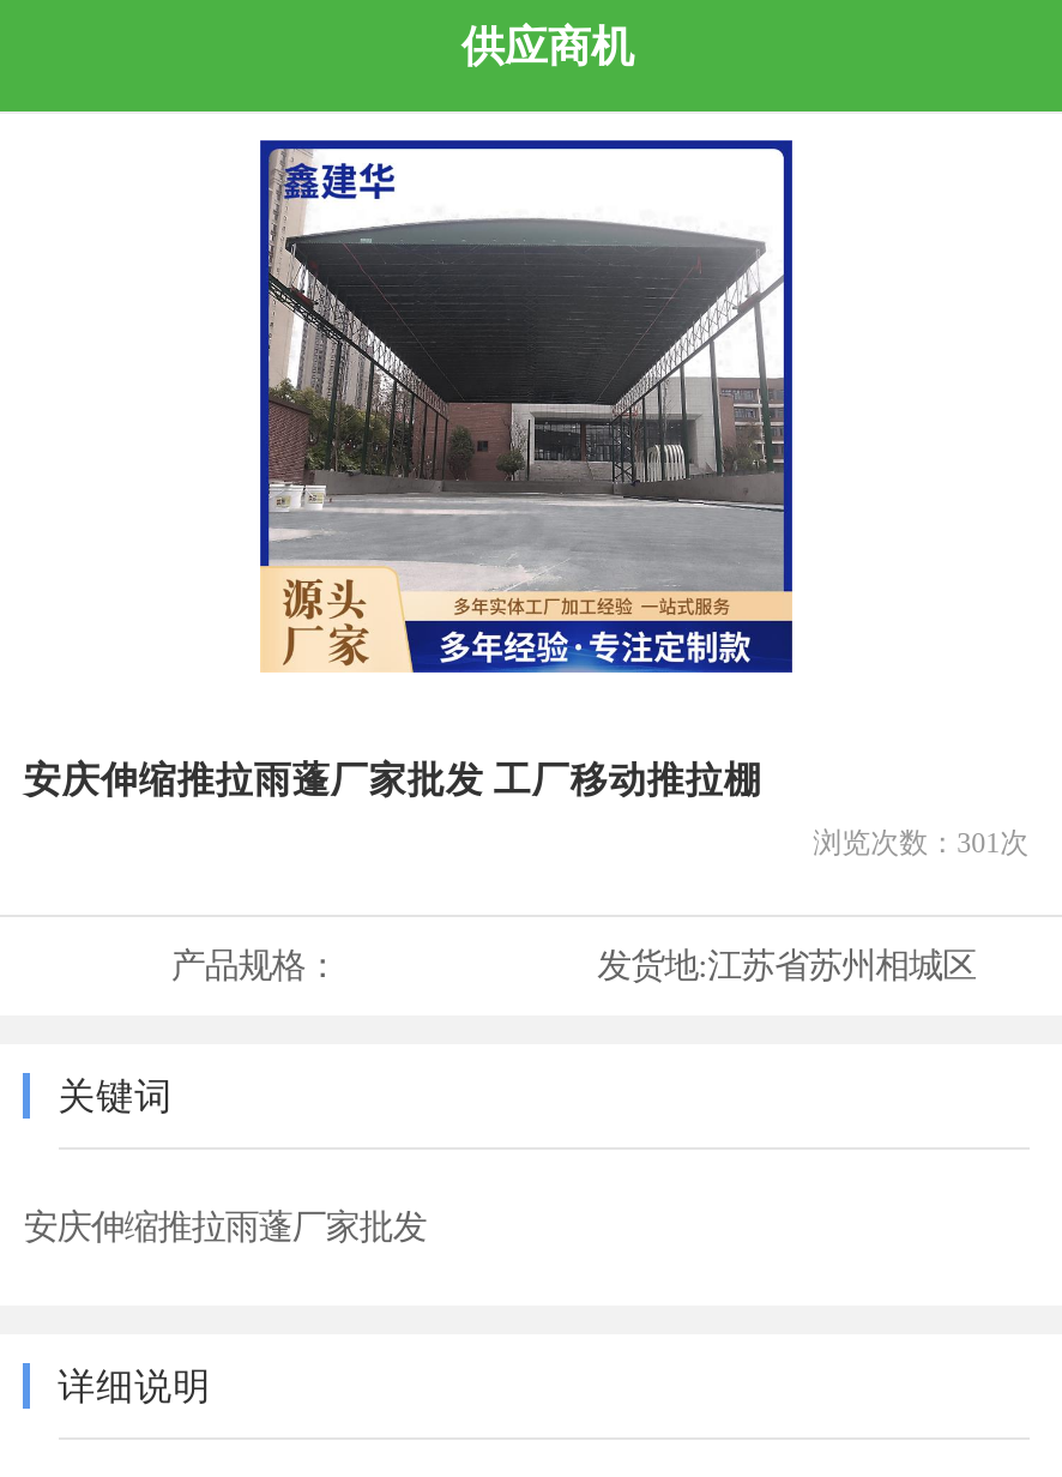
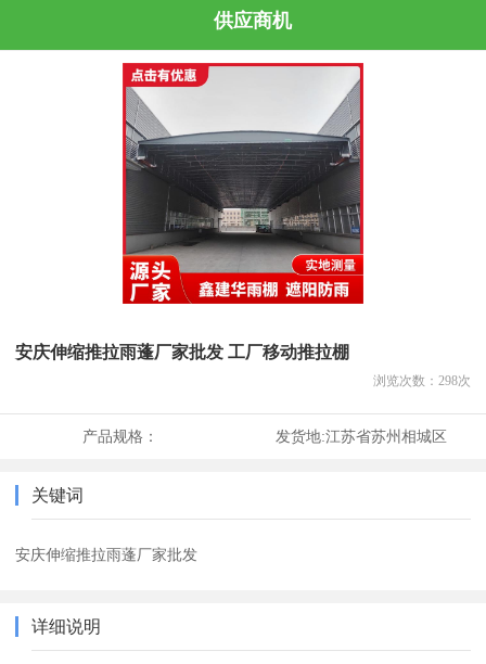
[258,138,795,675] [image] -> [121,62,364,305] [image]
[813,825,1029,859] 浏览次数：301次 -> [373,373,470,388] 浏览次数：298次

